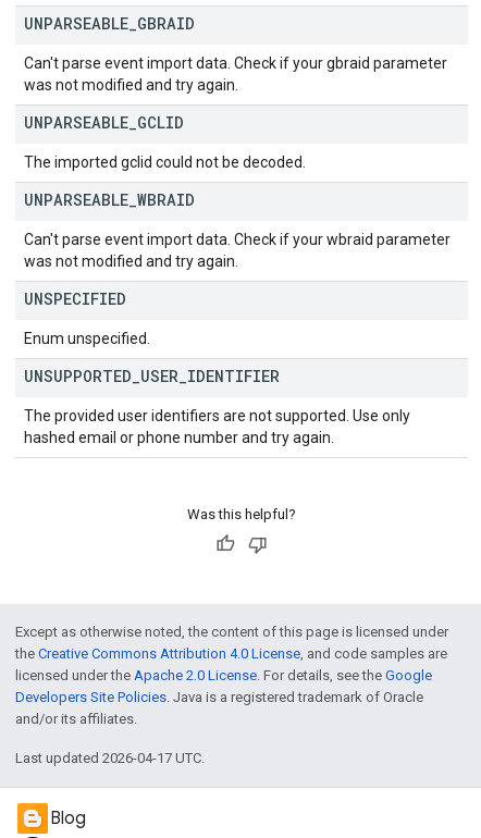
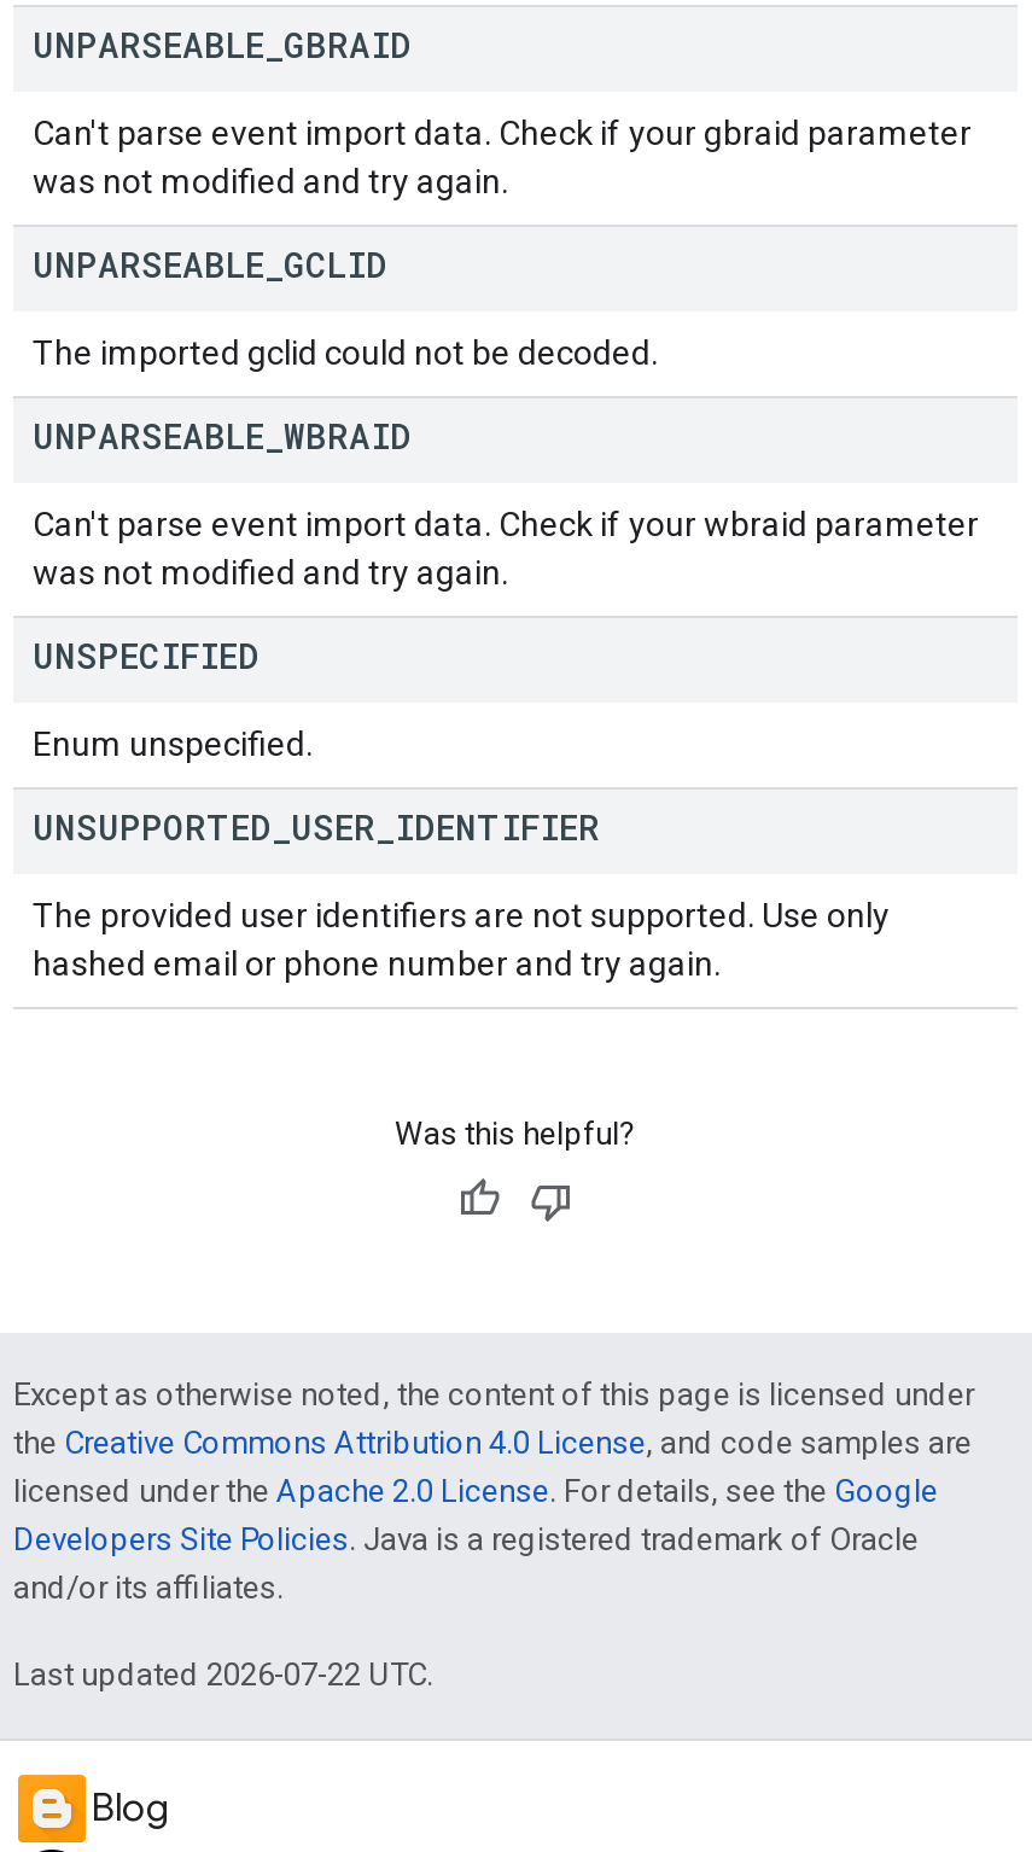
[15,750,205,766] Last updated 2026-04-17 UTC. -> [13,1656,433,1693] Last updated 2026-07-22 UTC.

